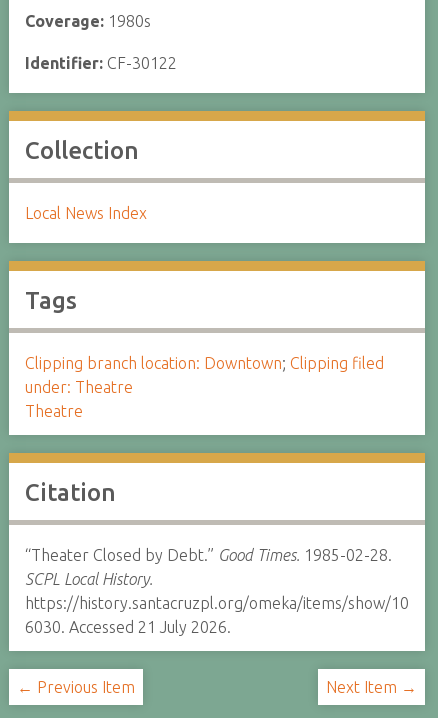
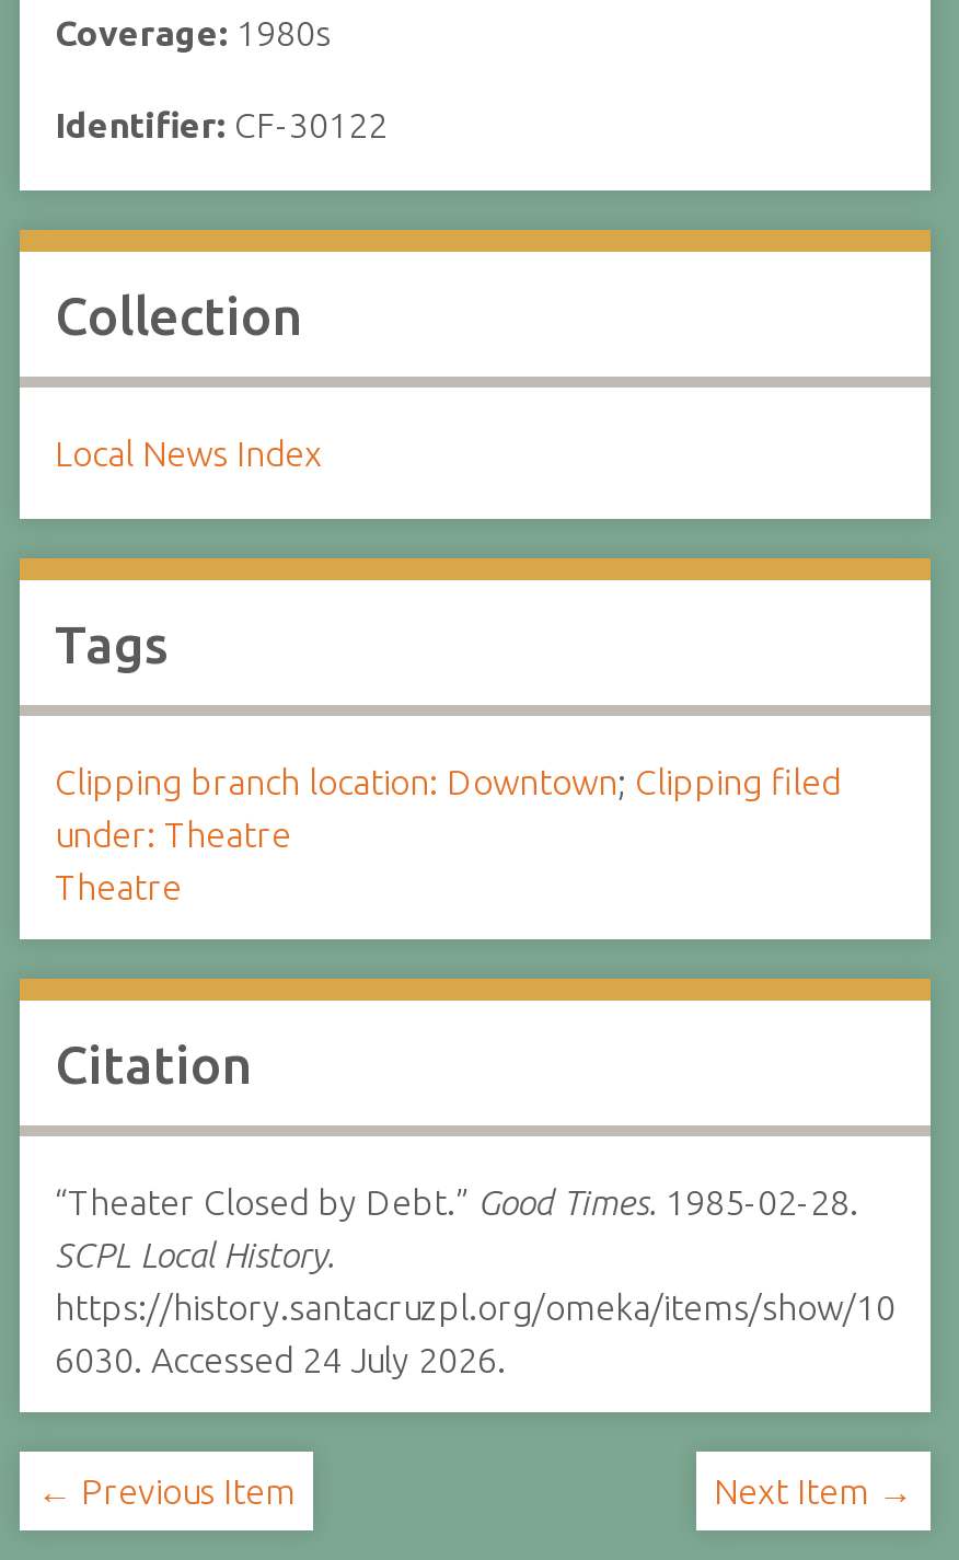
[25,618,231,636] 6030. Accessed 21 July 2026. -> [55,1340,506,1379] 6030. Accessed 24 July 2026.

